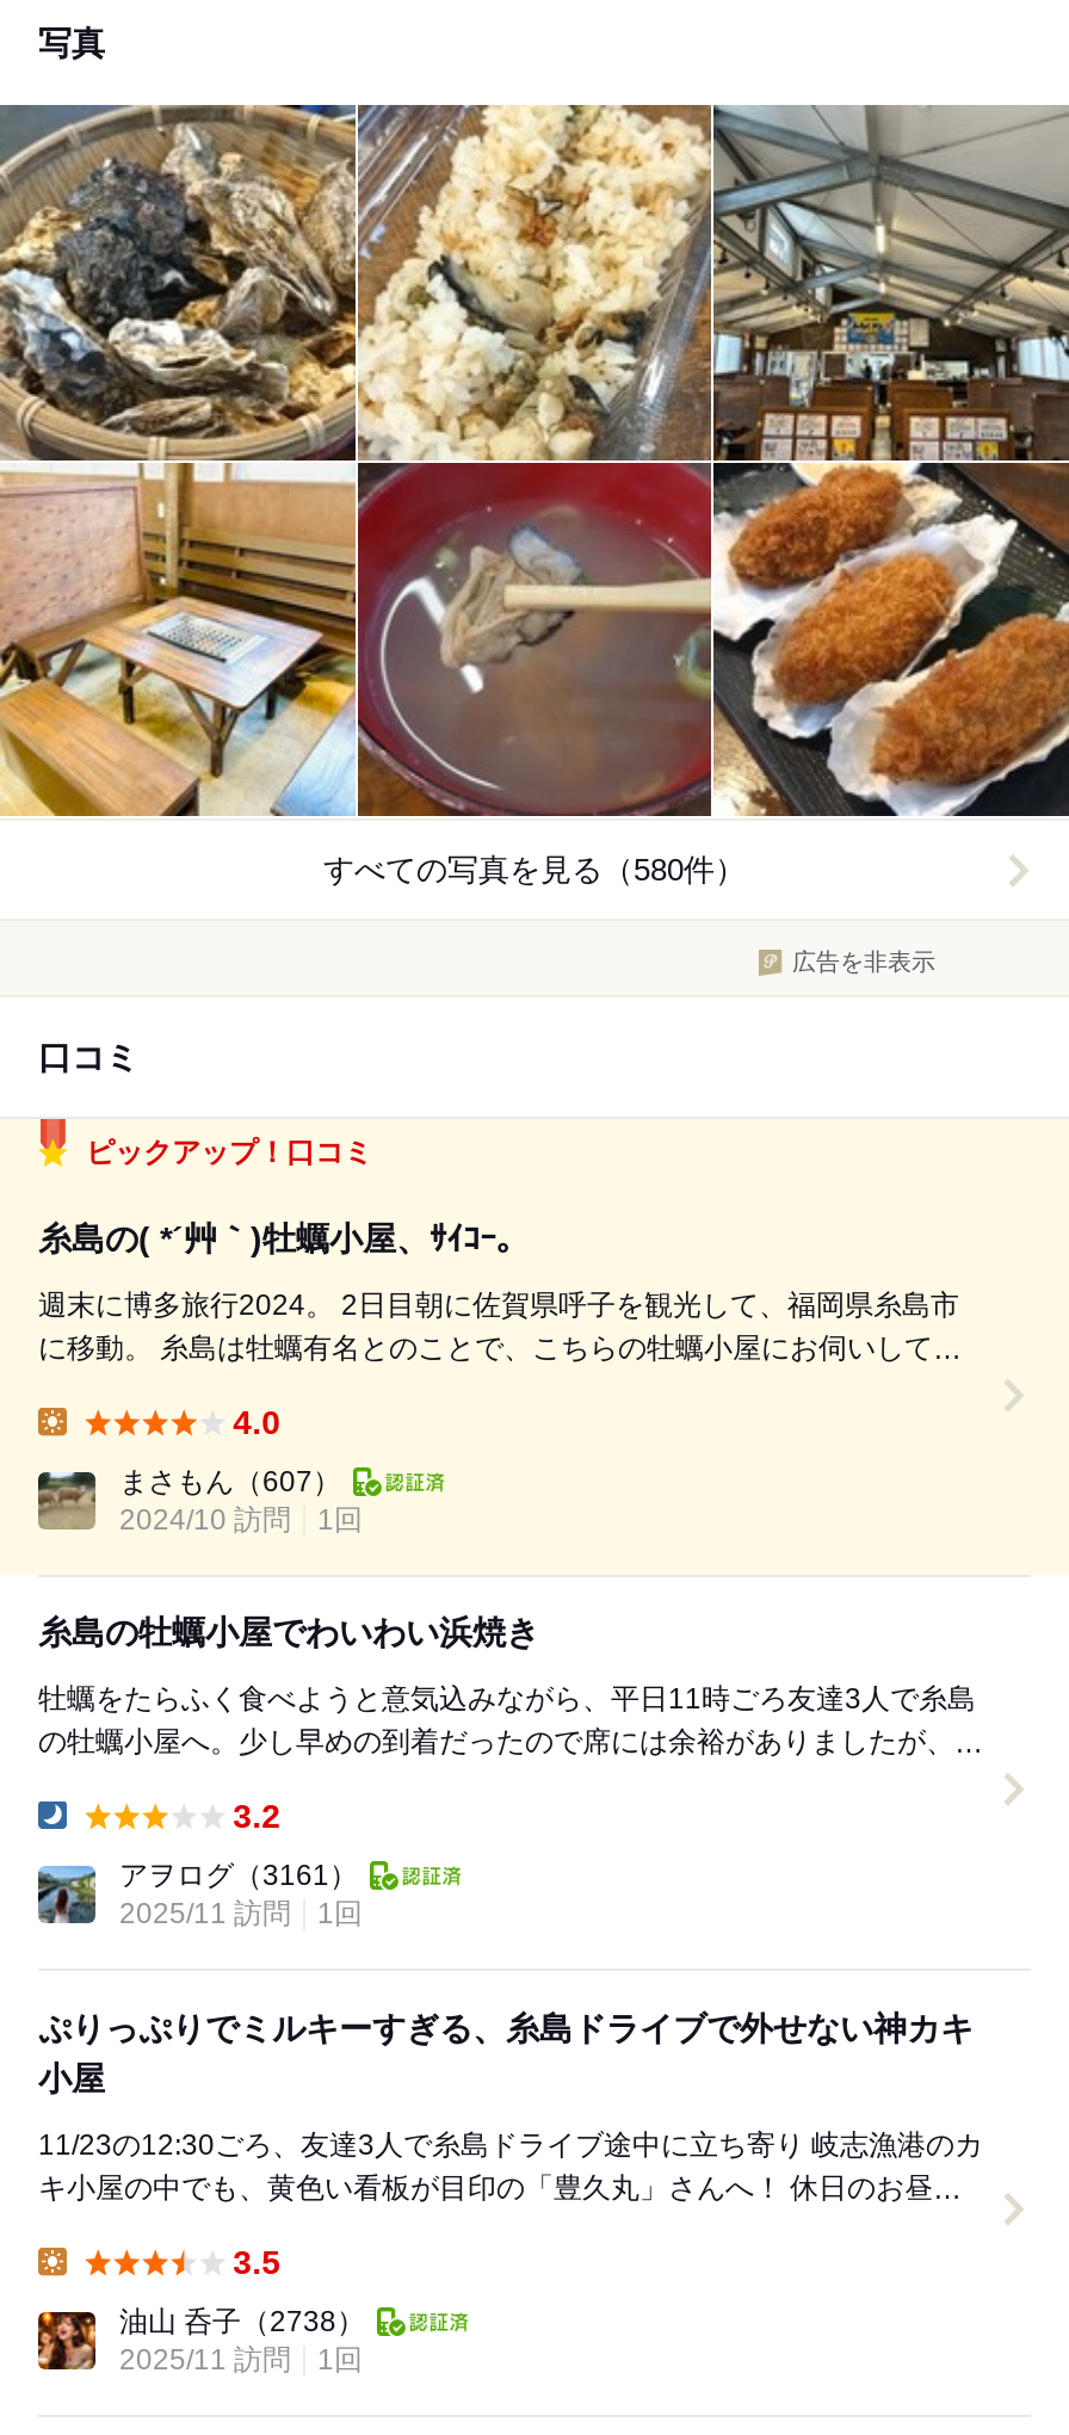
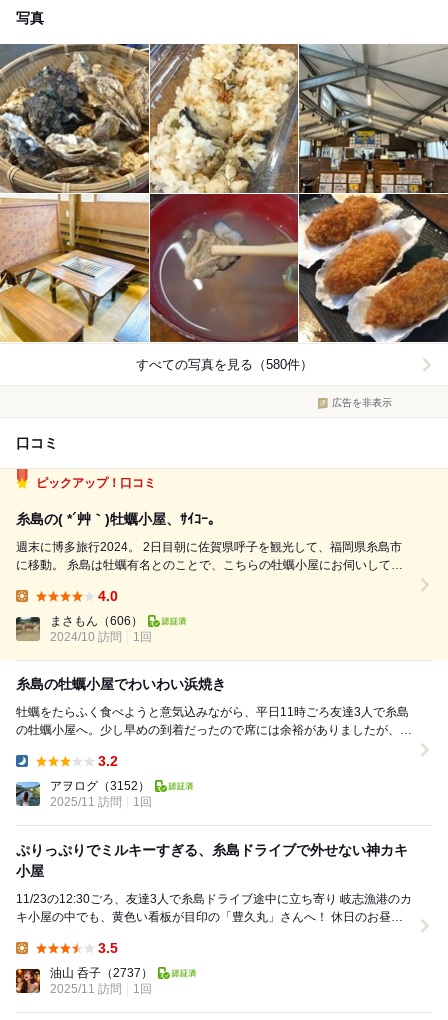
[119,1466,341,1499] まさもん（607） -> [50,614,143,628] まさもん（606）
[119,1859,358,1893] アヲログ（3161） -> [50,779,150,793] アヲログ（3152）
[119,2306,365,2339] 油山 呑子（2738） -> [50,966,153,980] 油山 呑子（2737）

